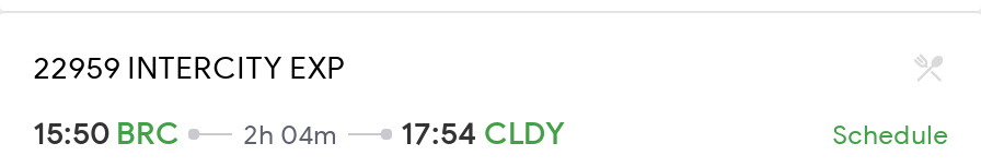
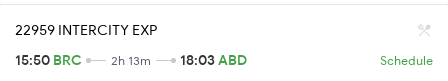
[243,114,565,153] 2h 04m | 17:54 CLDY -> [111,51,247,69] 2h 13m | 18:03 ABD

